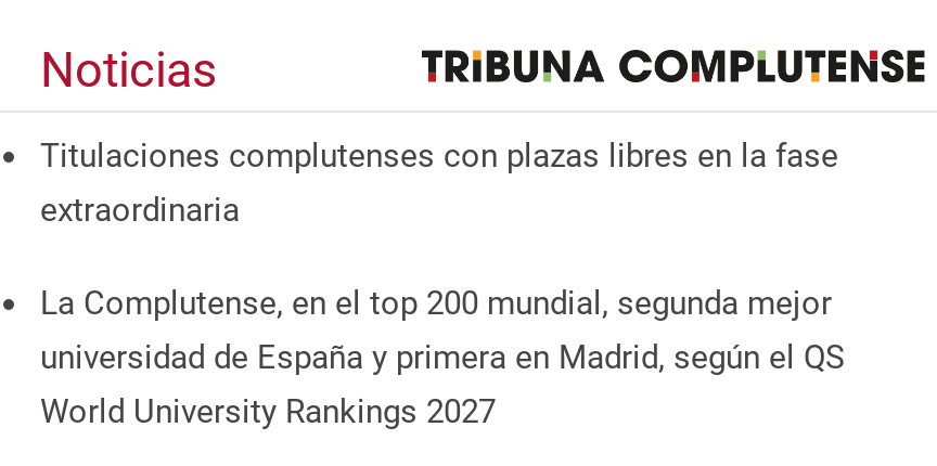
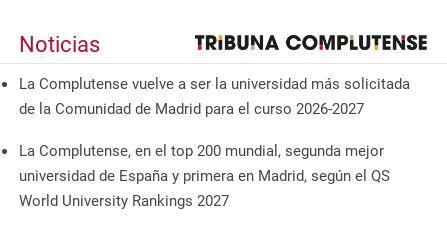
[40,136,838,229] Titulaciones complutenses con plazas libres en la fase | extraordinaria -> [19,75,410,118] La Complutense vuelve a ser la universidad más solicitada | de la Comunidad de Madrid para el curso 2026-2027

